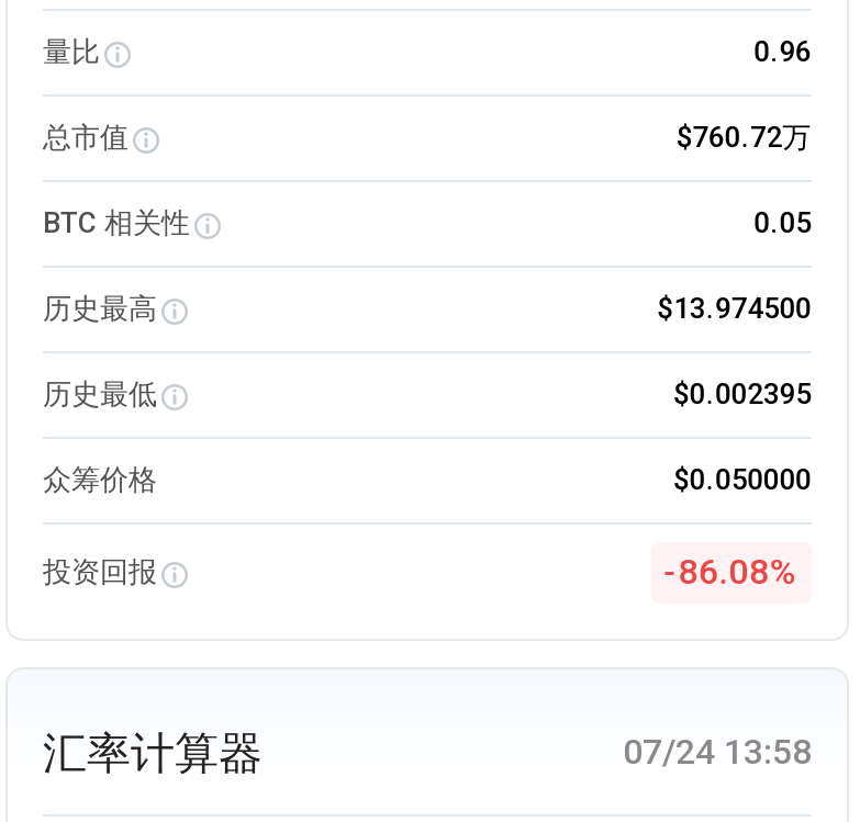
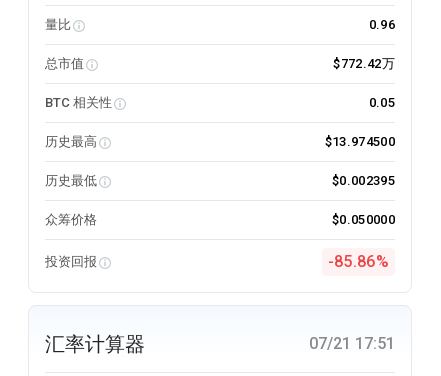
[676,121,812,154] $760.72万 -> [333,56,395,71] $772.42万
[664,552,798,593] -86.08% -> [328,252,389,271] -85.86%
[623,732,812,773] 07/24 13:58 -> [309,334,395,353] 07/21 17:51

